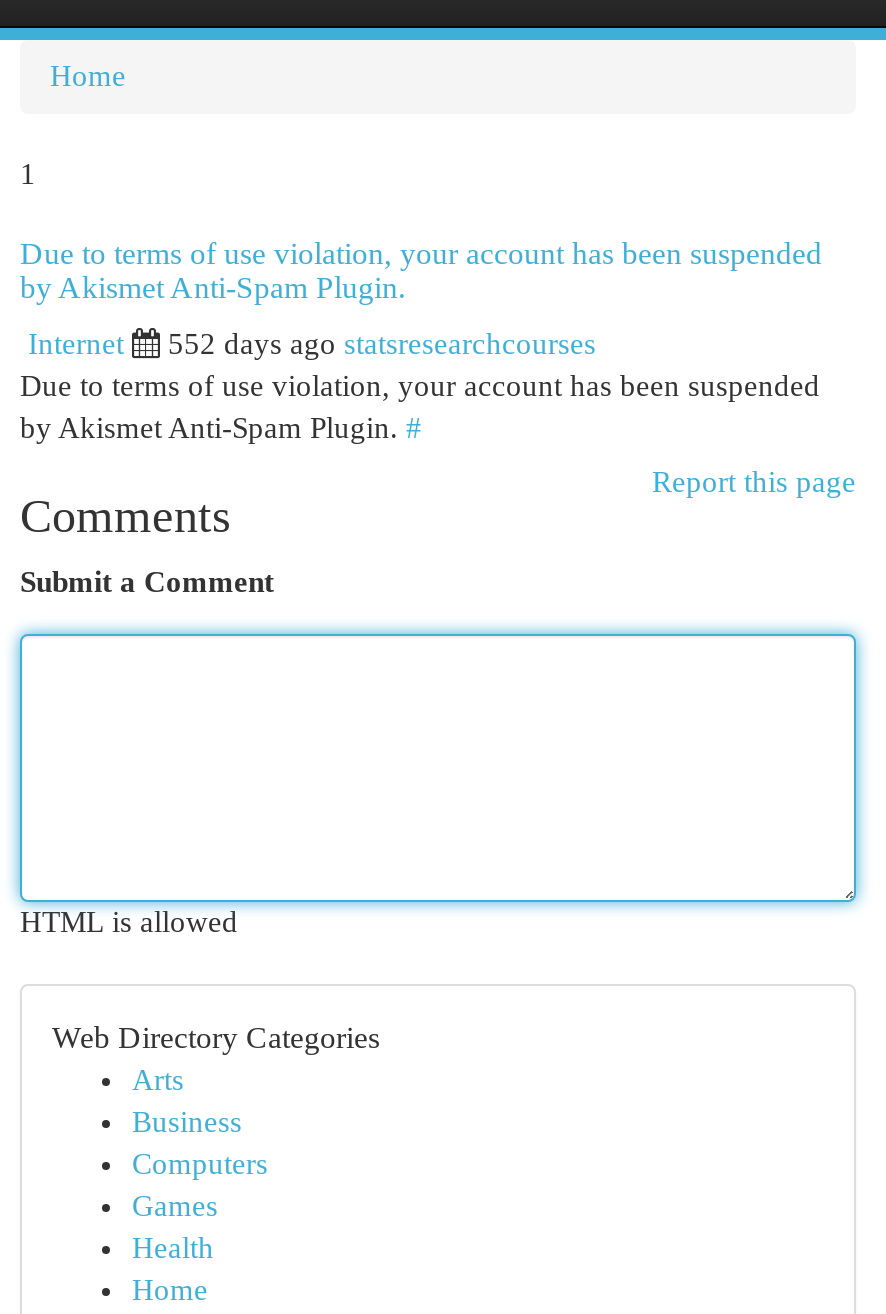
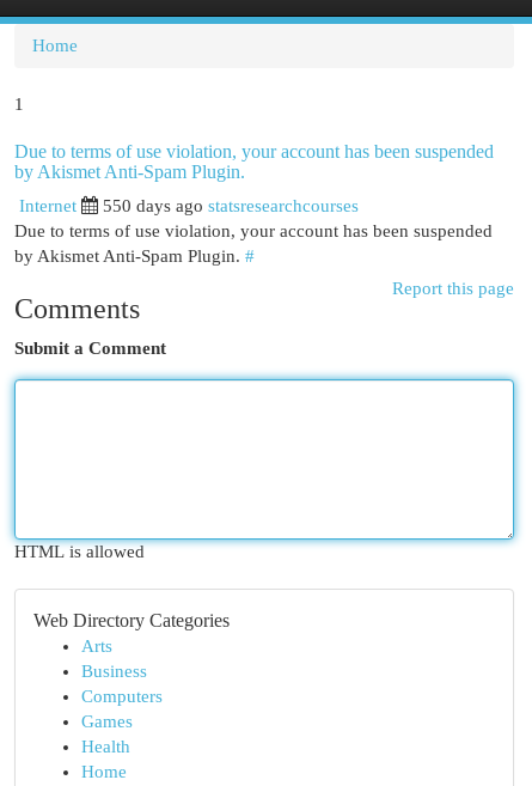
[168,328,596,360] 552 days ago statsresearchcourses -> [103,196,359,215] 550 days ago statsresearchcourses

